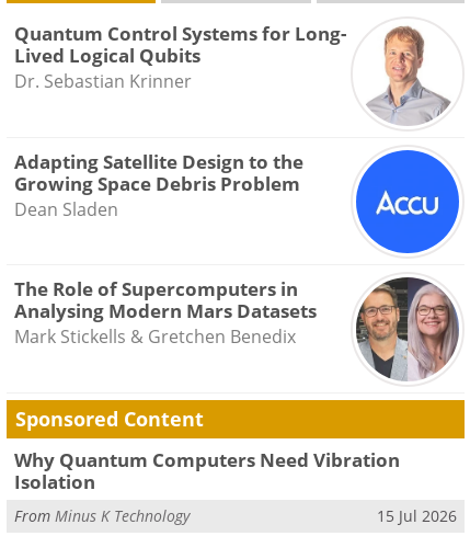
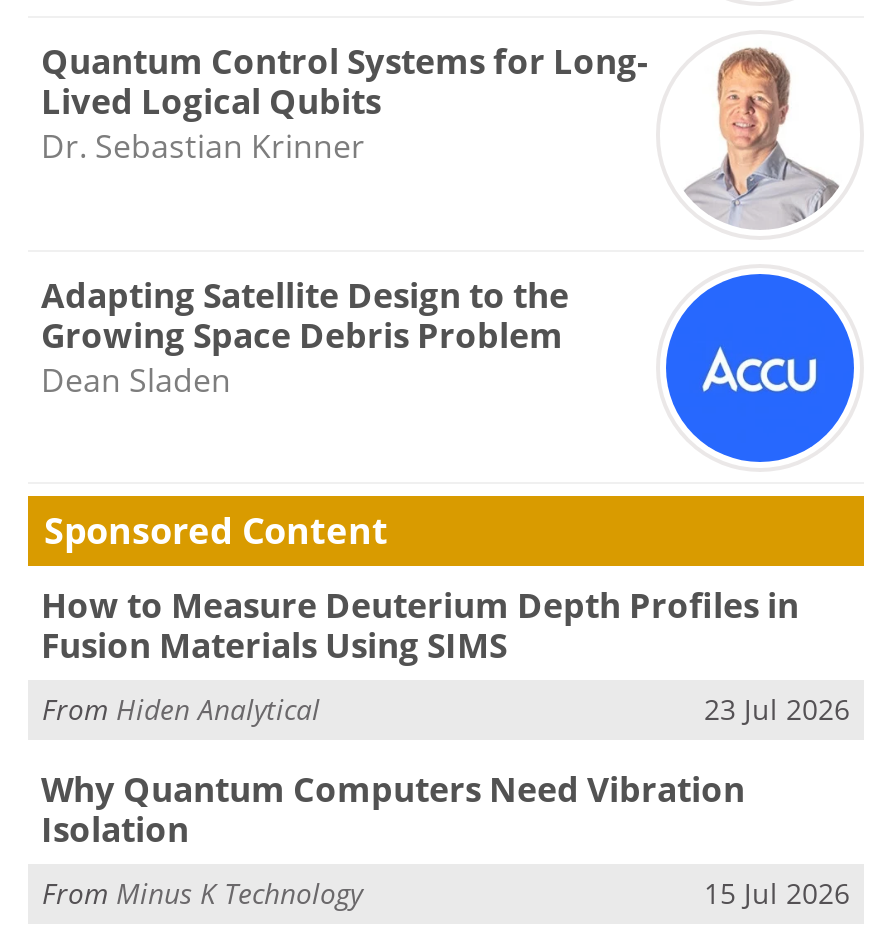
[14,276,459,370] [image] | The Role of Supercomputers in | Analysing Modern Mars Datasets | Mark Stickells & Gretchen Benedix -> none
moved [15,405,204,431] -> [44,506,388,554]: Sponsored Content
none -> [41,582,850,727] How to Measure Deuterium Depth Profiles in | Fusion Materials Using SIMS | From Hiden Analytical | 23 Jul 2026

